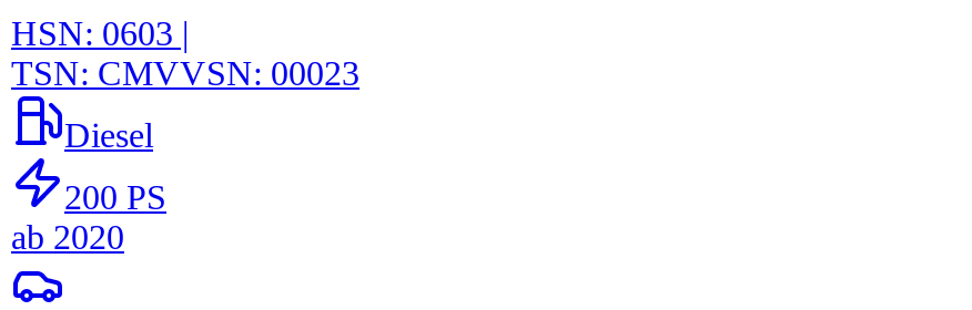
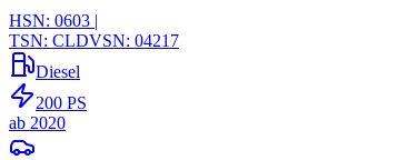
[11,54,360,91] TSN: CMVVSN: 00023 -> [9,31,179,50] TSN: CLDVSN: 04217

